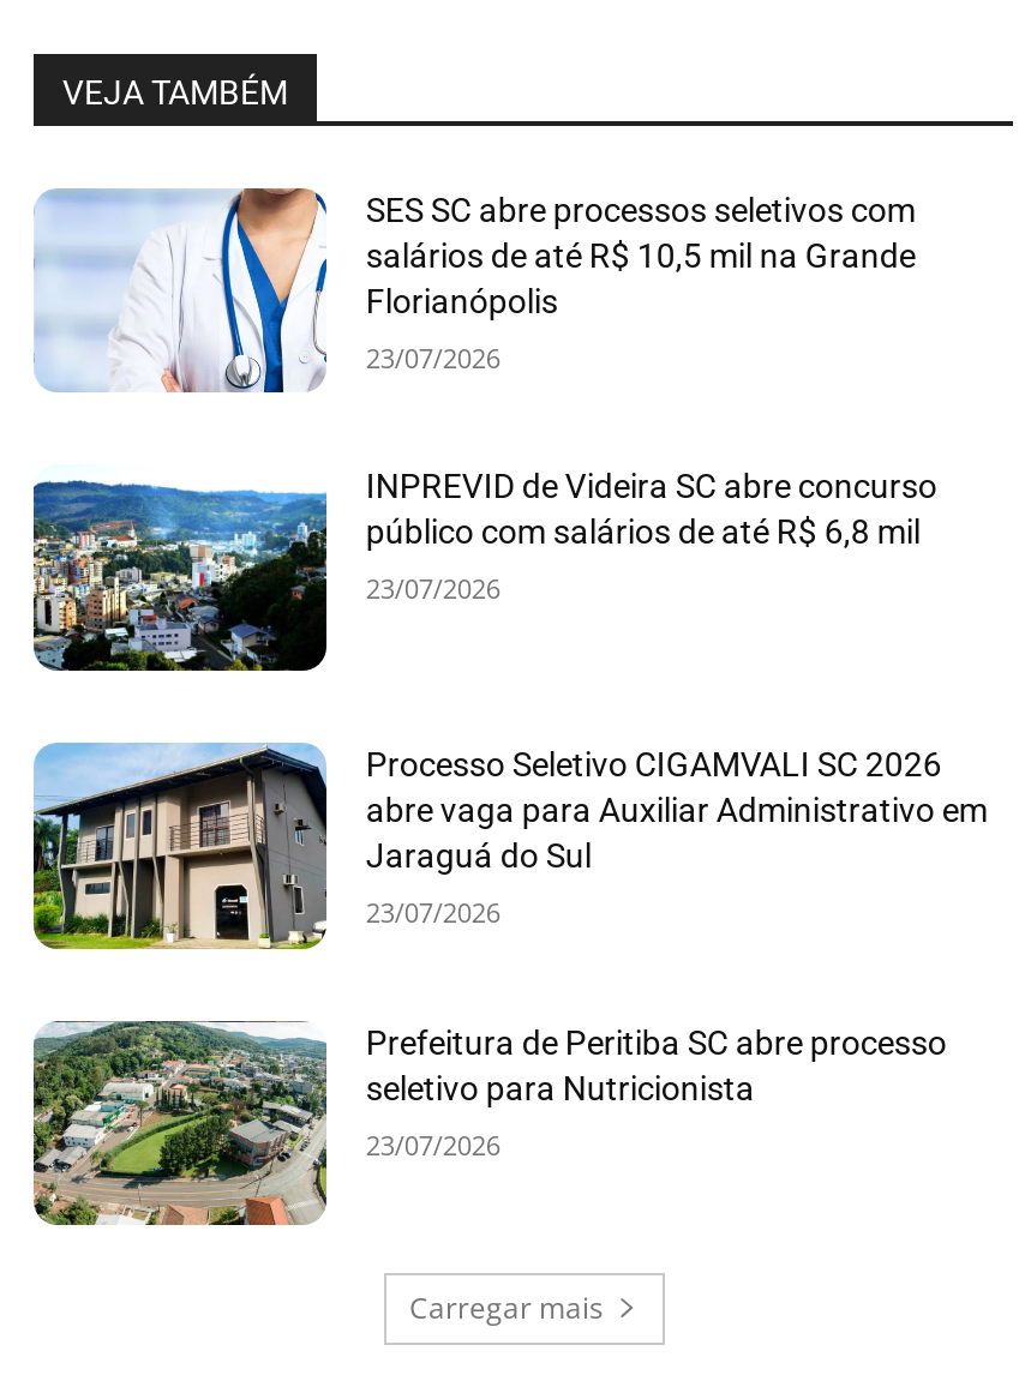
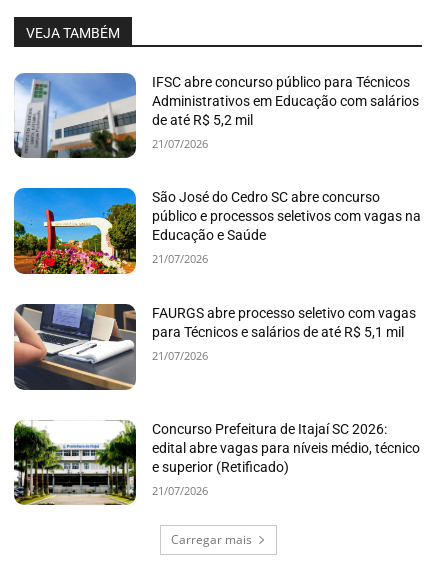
[34,186,916,395] [image] | SES SC abre processos seletivos com | salários de até R$ 10,5 mil na Grande | Florianópolis -> [13,72,419,159] [image] | IFSC abre concurso público para Técnicos | Administrativos em Educação com salários | de até R$ 5,2 mil
[366,339,500,375] 23/07/2026 -> [152,136,208,151] 21/07/2026
[31,464,937,673] [image] | INPREVID de Videira SC abre concurso | público com salários de até R$ 6,8 mil -> [13,187,421,275] [image] | São José do Cedro SC abre concurso | público e processos seletivos com vagas na | Educação e Saúde
[366,571,500,607] 23/07/2026 -> [152,251,208,266] 21/07/2026
[31,743,988,951] [image] | Processo Seletivo CIGAMVALI SC 2026 | abre vaga para Auxiliar Administrativo em | Jaraguá do Sul -> [13,303,416,391] [image] | FAURGS abre processo seletivo com vagas | para Técnicos e salários de até R$ 5,1 mil
[366,894,500,930] 23/07/2026 -> [152,348,208,363] 21/07/2026
[31,1019,947,1227] [image] | Prefeitura de Peritiba SC abre processo | seletivo para Nutricionista -> [13,420,420,506] [image] | Concurso Prefeitura de Itajaí SC 2026: | edital abre vagas para níveis médio, técnico | e superior (Retificado)
[366,1126,500,1162] 23/07/2026 -> [152,483,208,498] 21/07/2026

